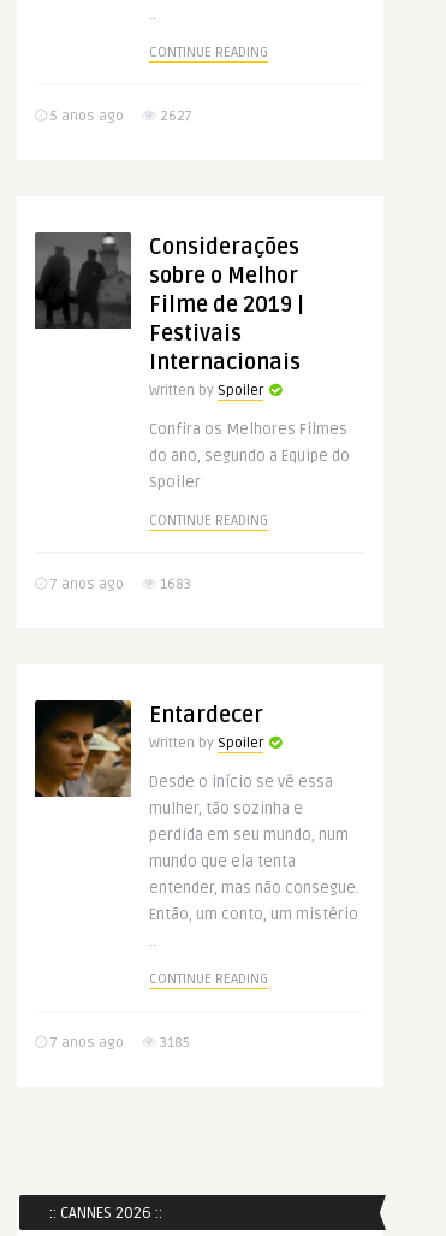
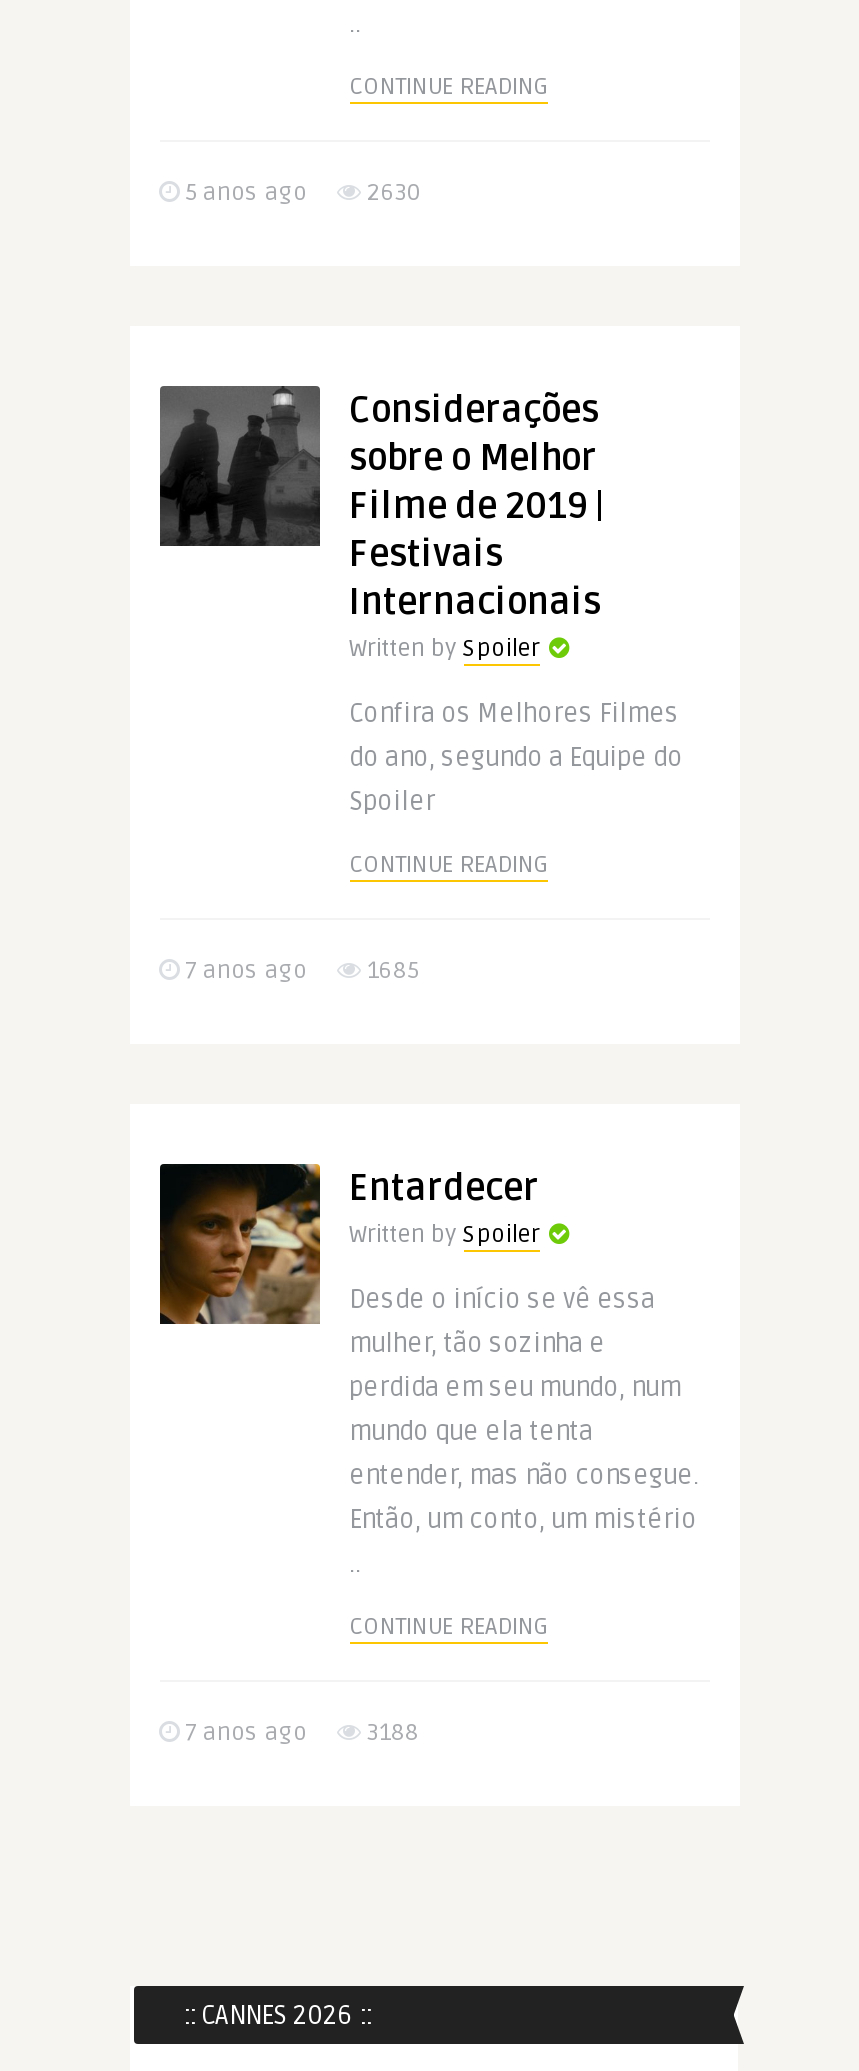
[46,107,192,125] 5 anos ago 2627 -> [179,178,421,208] 5 anos ago 2630
[46,575,191,593] 7 anos ago 1683 -> [179,956,419,986] 7 anos ago 1685
[46,1034,189,1052] 7 anos ago 3185 -> [179,1718,419,1748] 7 anos ago 3188

